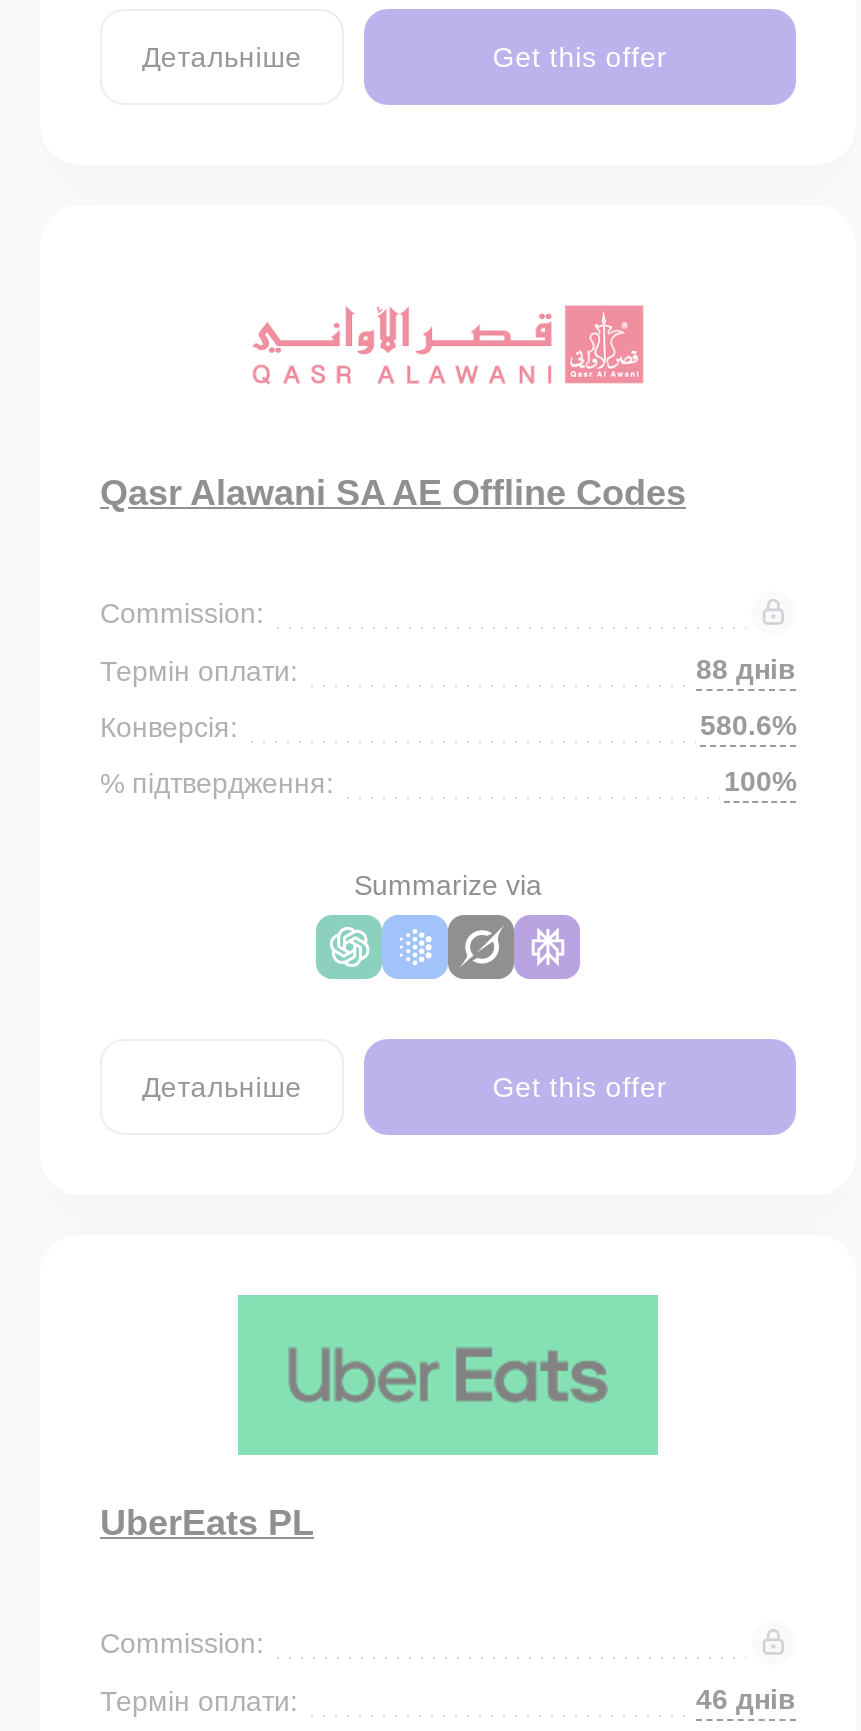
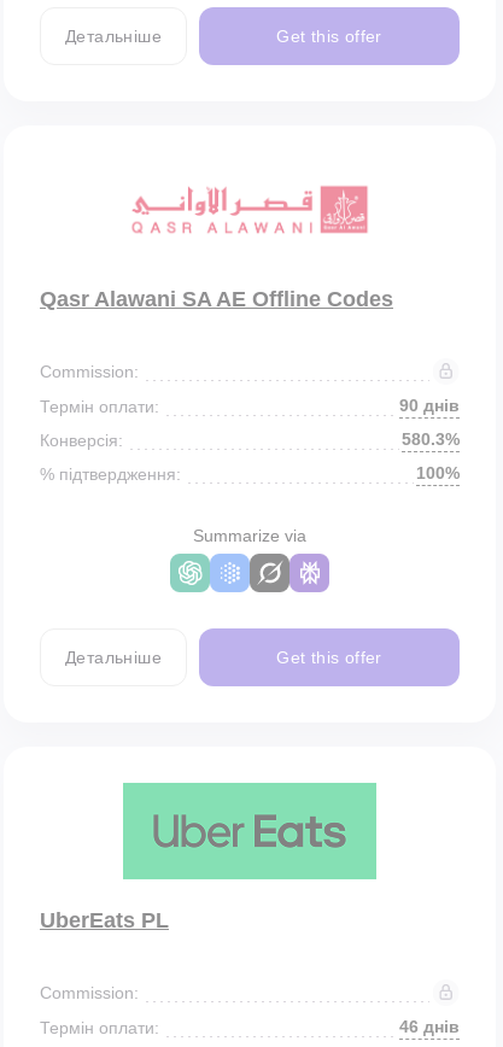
[696,653,796,685] 88 днів -> [399,396,460,415] 90 днів
[700,709,796,741] 580.6% -> [402,429,460,449] 580.3%

